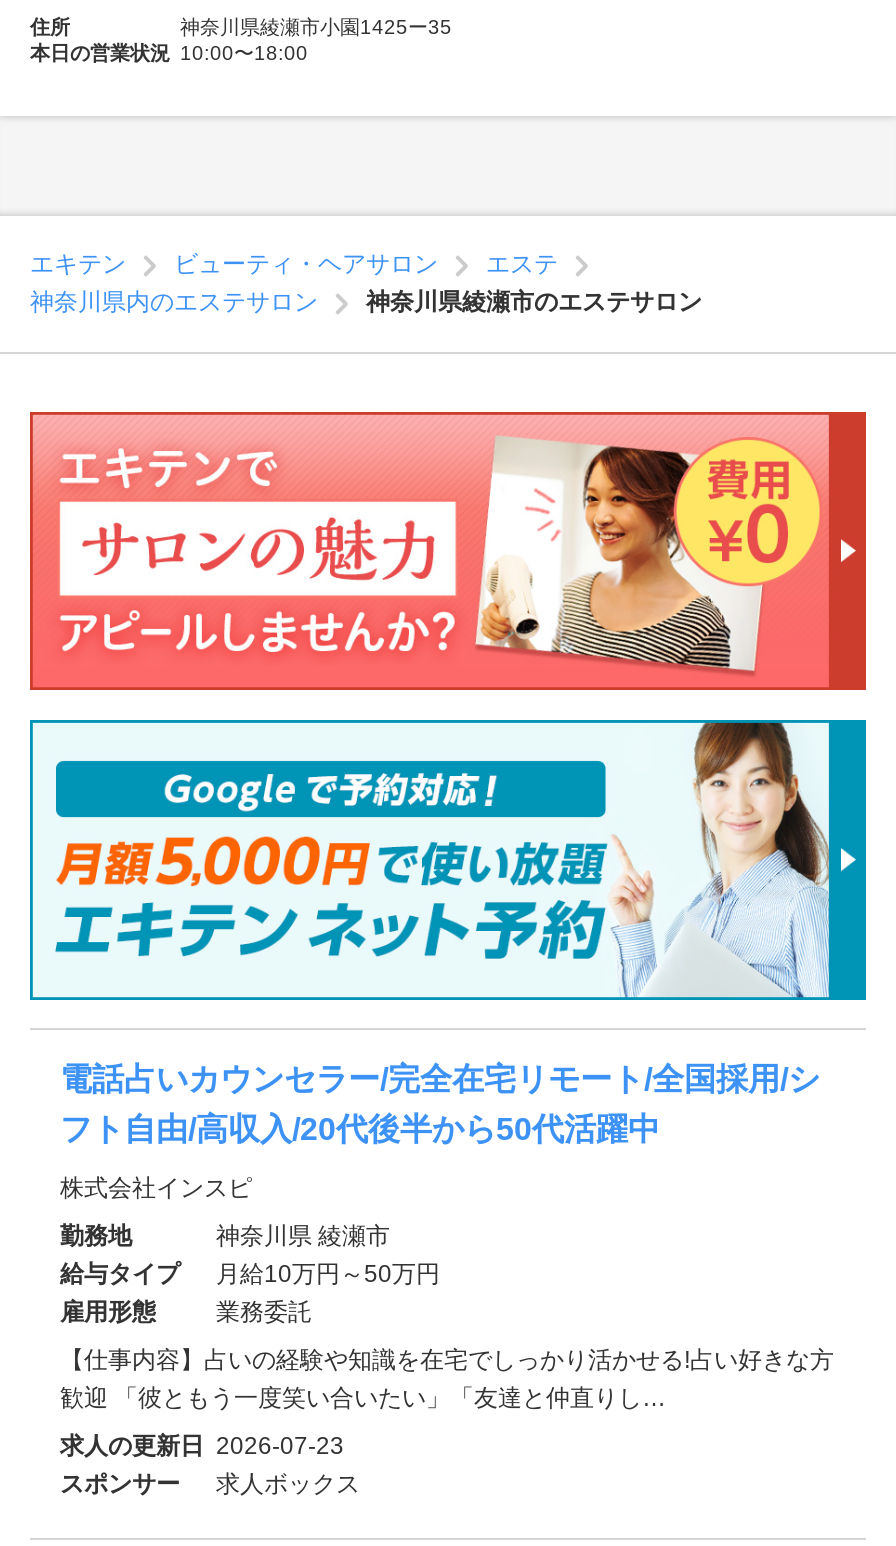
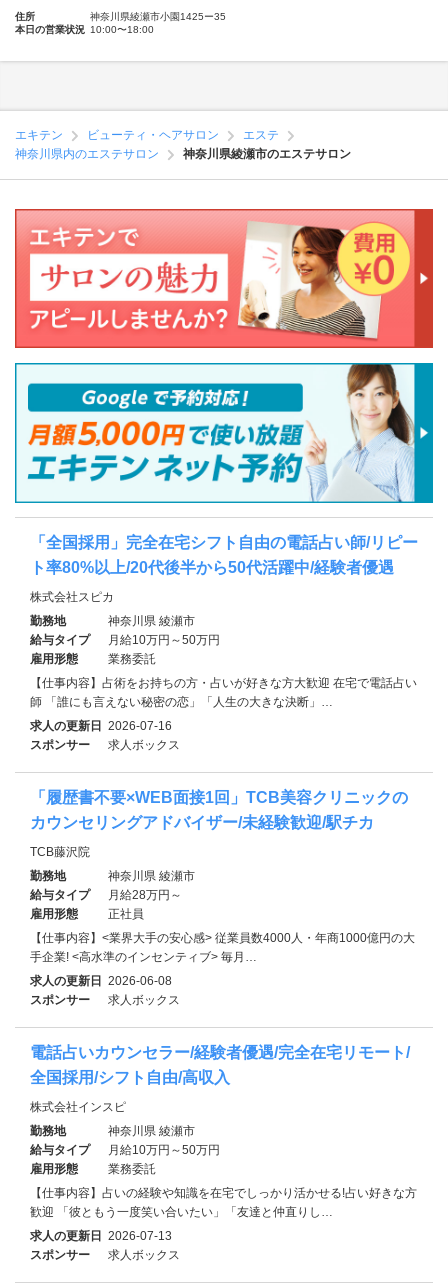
[60,1061,820,1145] 電話占いカウンセラー/完全在宅リモート/全国採用/シ | フト自由/高収入/20代後半から50代活躍中 -> [30,534,418,1086] 「全国採用」完全在宅シフト自由の電話占い師/リピー | ト率80%以上/20代後半から50代活躍中/経験者優遇 | 株式会社スピカ | 勤務地 | 神奈川県 綾瀬市 | 給与タイプ | 月給10万円～50万円 | 雇用形態 | 業務委託 | 【仕事内容】占術をお持ちの方・占いが好きな方大歓迎 在宅で電話占い | 師 「誰にも言えない秘密の恋」「人生の大きな決断」… | 求人の更新日 2026-07-16 | スポンサー | 求人ボックス | 「履歴書不要×WEB面接1回」TCB美容クリニックの | カウンセリングアドバイザー/未経験歓迎/駅チカ | TCB藤沢院 | 勤務地 | 神奈川県 綾瀬市 | 給与タイプ | 月給28万円～ | 雇用形態 | 正社員 | 【仕事内容】<業界大手の安心感> 従業員数4000人・年商1000億円の大 | 手企業! <⾼⽔準のインセンティブ> 毎月… | 求人の更新日 2026-06-08 | スポンサー | 求人ボックス | 電話占いカウンセラー/経験者優遇/完全在宅リモート/ | 全国採用/シフト自由/高収入
[60,1431,344,1459] 求人の更新日 2026-07-23 -> [30,1229,172,1243] 求人の更新日 2026-07-13

